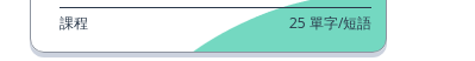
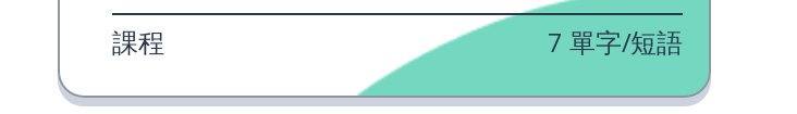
[289,13,371,33] 25 單字/短語 -> [548,23,683,60] 7 單字/短語

